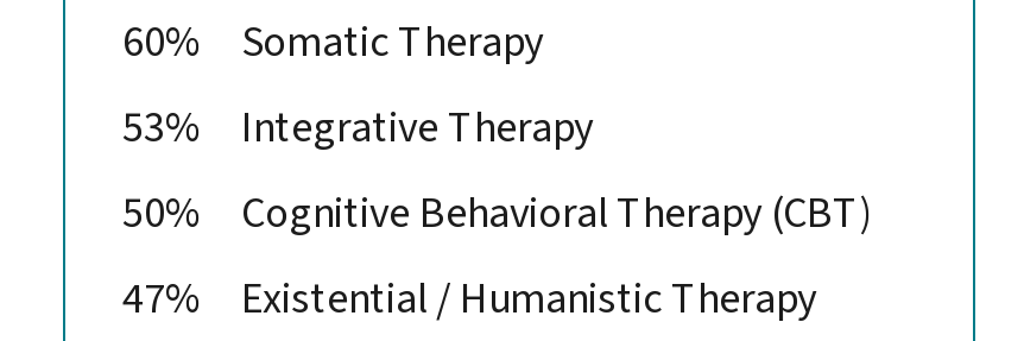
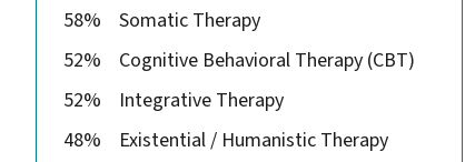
[122,14,543,73] 60% Somatic Therapy -> [63,7,260,35] 58% Somatic Therapy
[122,100,203,245] 53% | 50% -> [63,47,101,75] 52%
moved [241,100,593,159] -> [119,87,284,115]: Integrative Therapy
moved [241,185,873,245] -> [119,47,415,75]: Cognitive Behavioral Therapy (CBT)
[122,271,203,330] 47% -> [63,87,101,155] 52% | 48%

